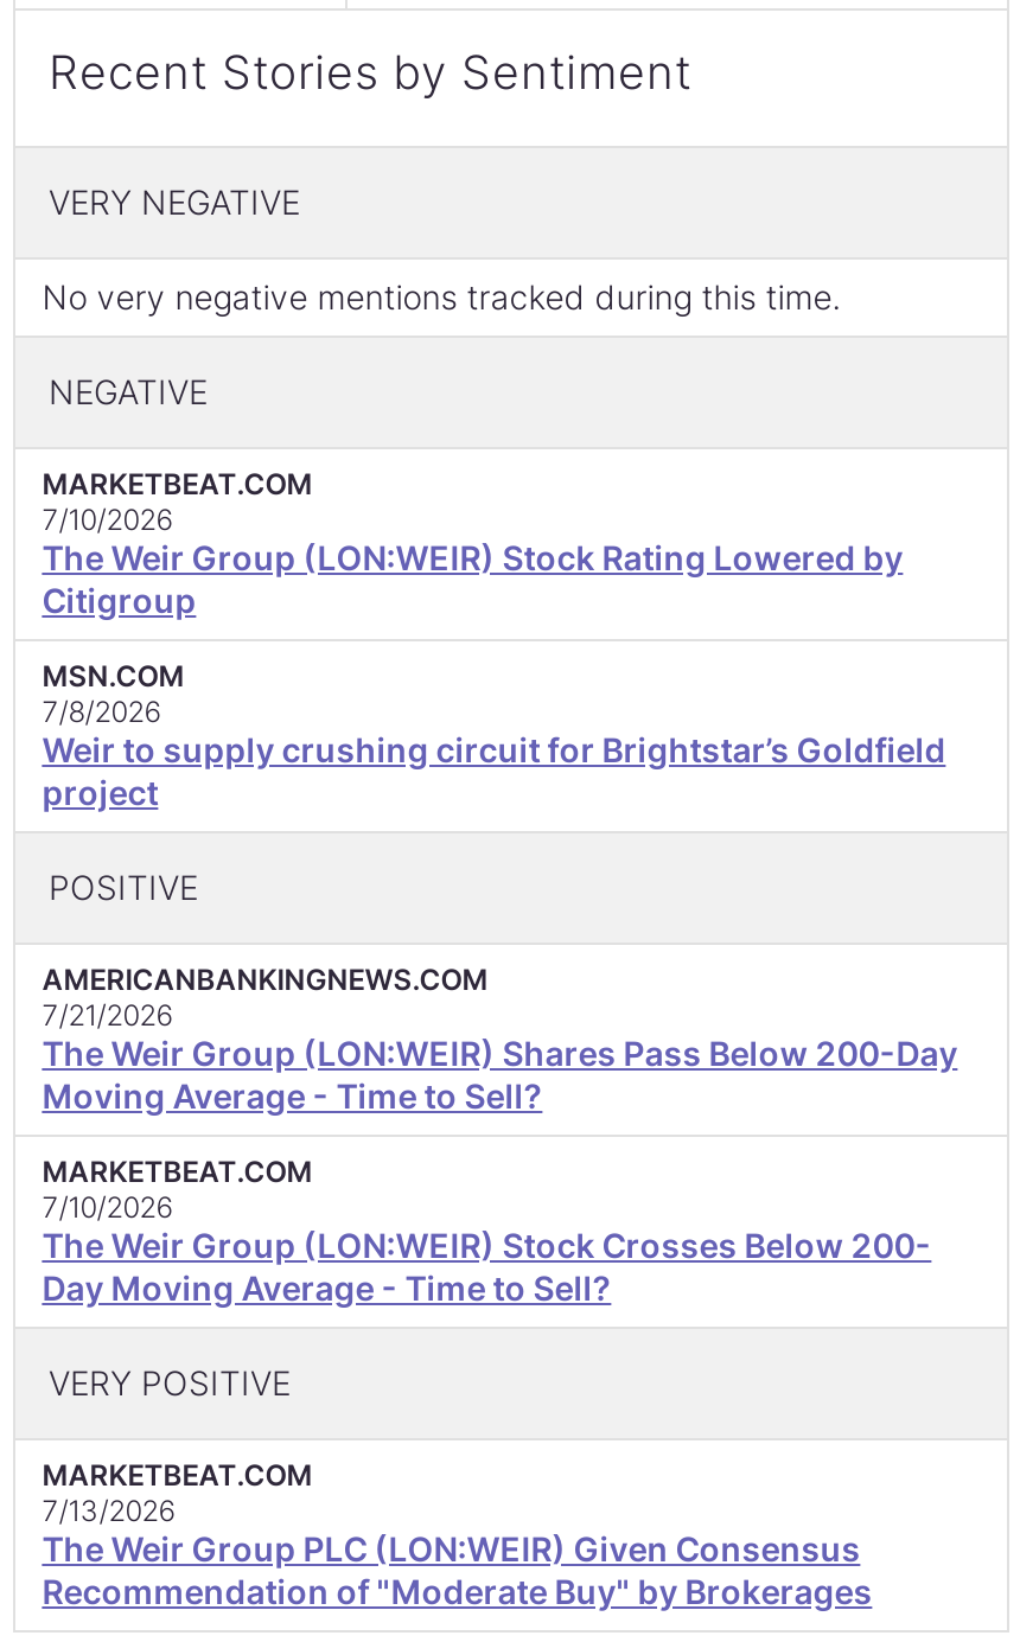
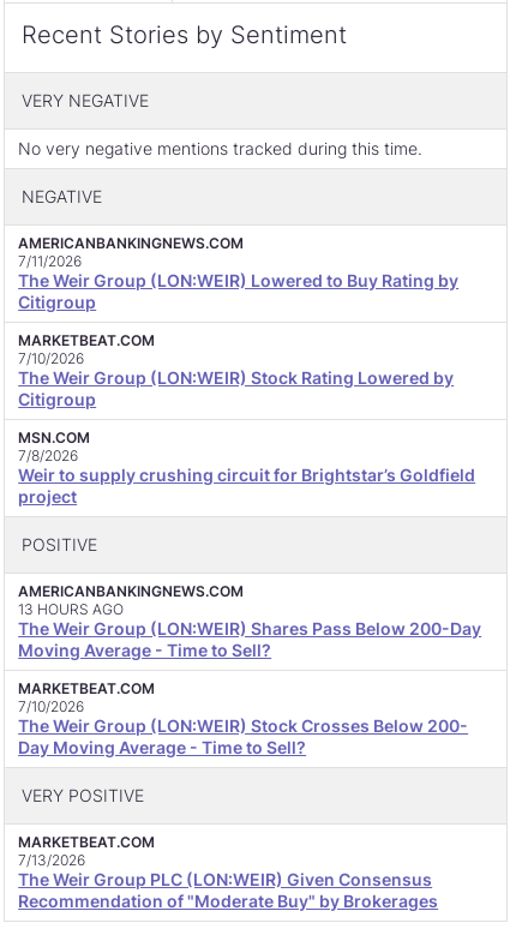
none -> [18,234,459,312] AMERICANBANKINGNEWS.COM | 7/11/2026 | The Weir Group (LON:WEIR) Lowered to Buy Rating by | Citigroup
[42,997,172,1032] 7/21/2026 -> [18,600,124,618] 13 HOURS AGO

